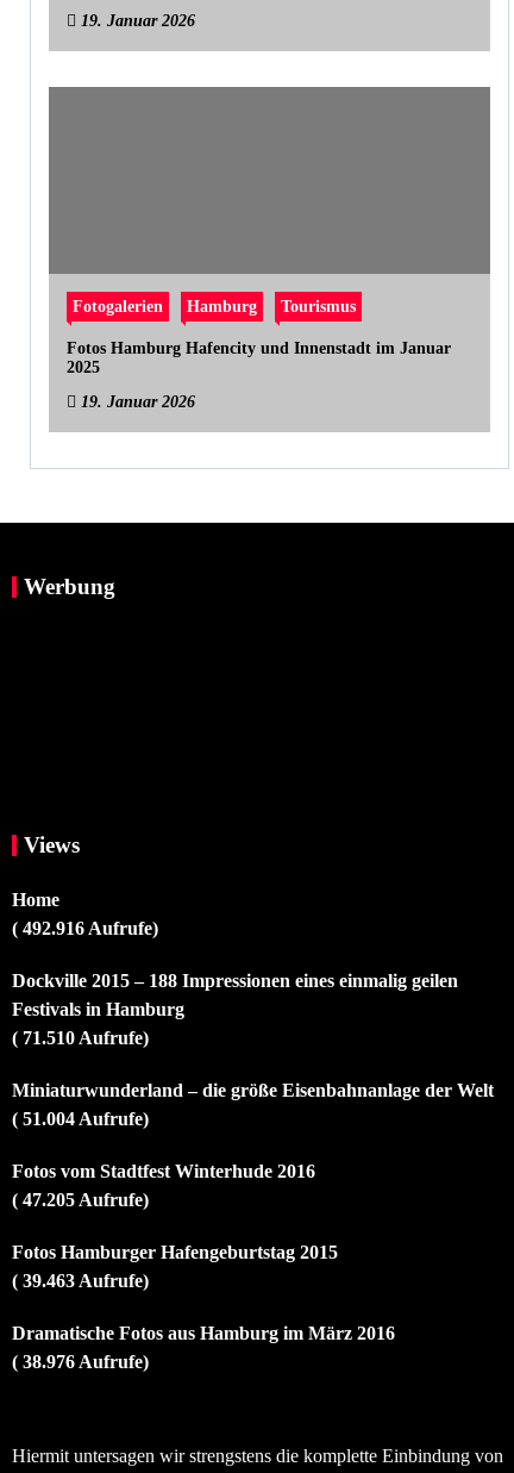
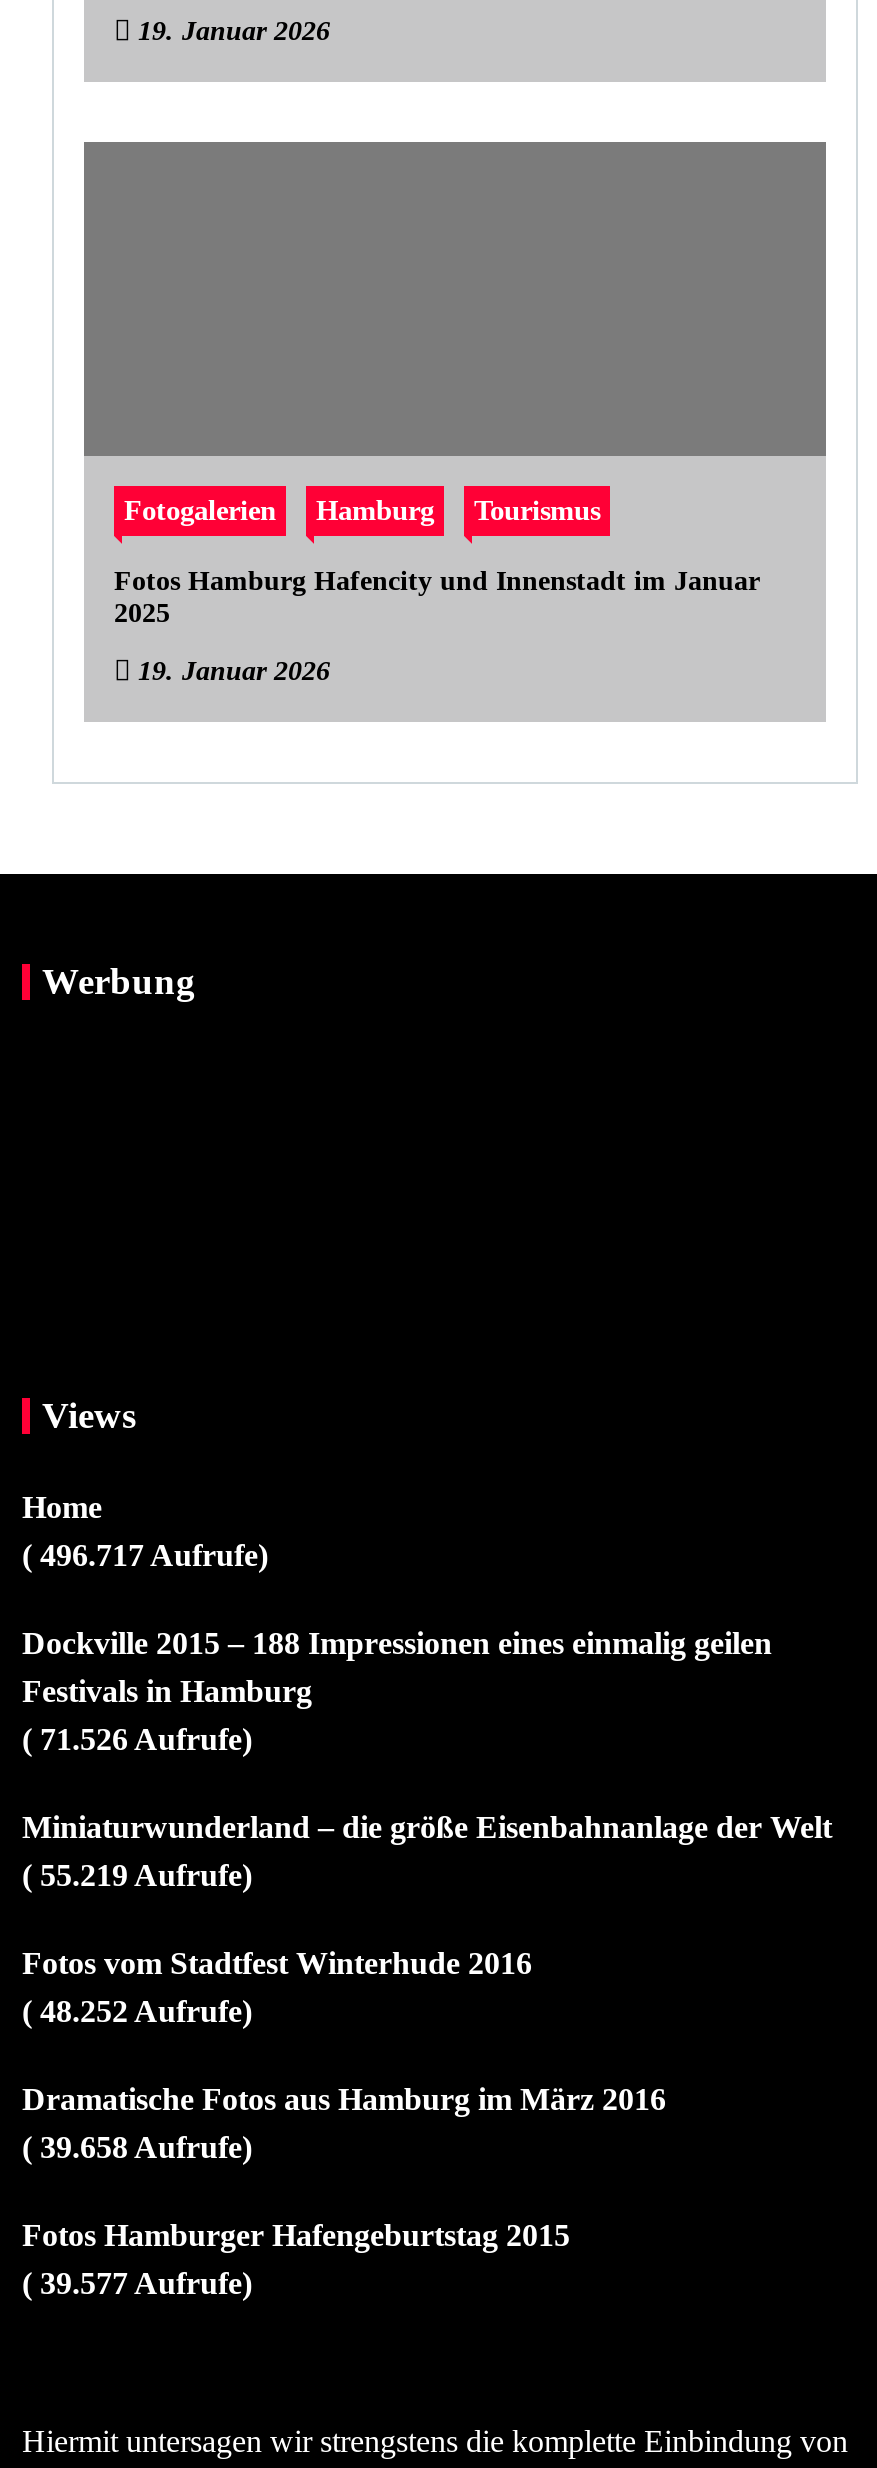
[12,918,158,939] ( 492.916 Aufrufe) -> [22,1539,268,1573] ( 496.717 Aufrufe)
[12,1028,149,1048] ( 71.510 Aufrufe) -> [22,1723,252,1757] ( 71.526 Aufrufe)
[12,1109,149,1129] ( 51.004 Aufrufe) -> [22,1859,252,1893] ( 55.219 Aufrufe)
[12,1190,149,1210] ( 47.205 Aufrufe) -> [22,1995,252,2165] ( 48.252 Aufrufe) | ( 39.658 Aufrufe)
moved [12,1242,338,1263] -> [22,2219,570,2253]: Fotos Hamburger Hafengeburtstag 2015
[12,1271,149,1372] ( 39.463 Aufrufe) | ( 38.976 Aufrufe) -> [22,2267,252,2301] ( 39.577 Aufrufe)
moved [12,1323,395,1344] -> [22,2083,666,2117]: Dramatische Fotos aus Hamburg im März 2016

